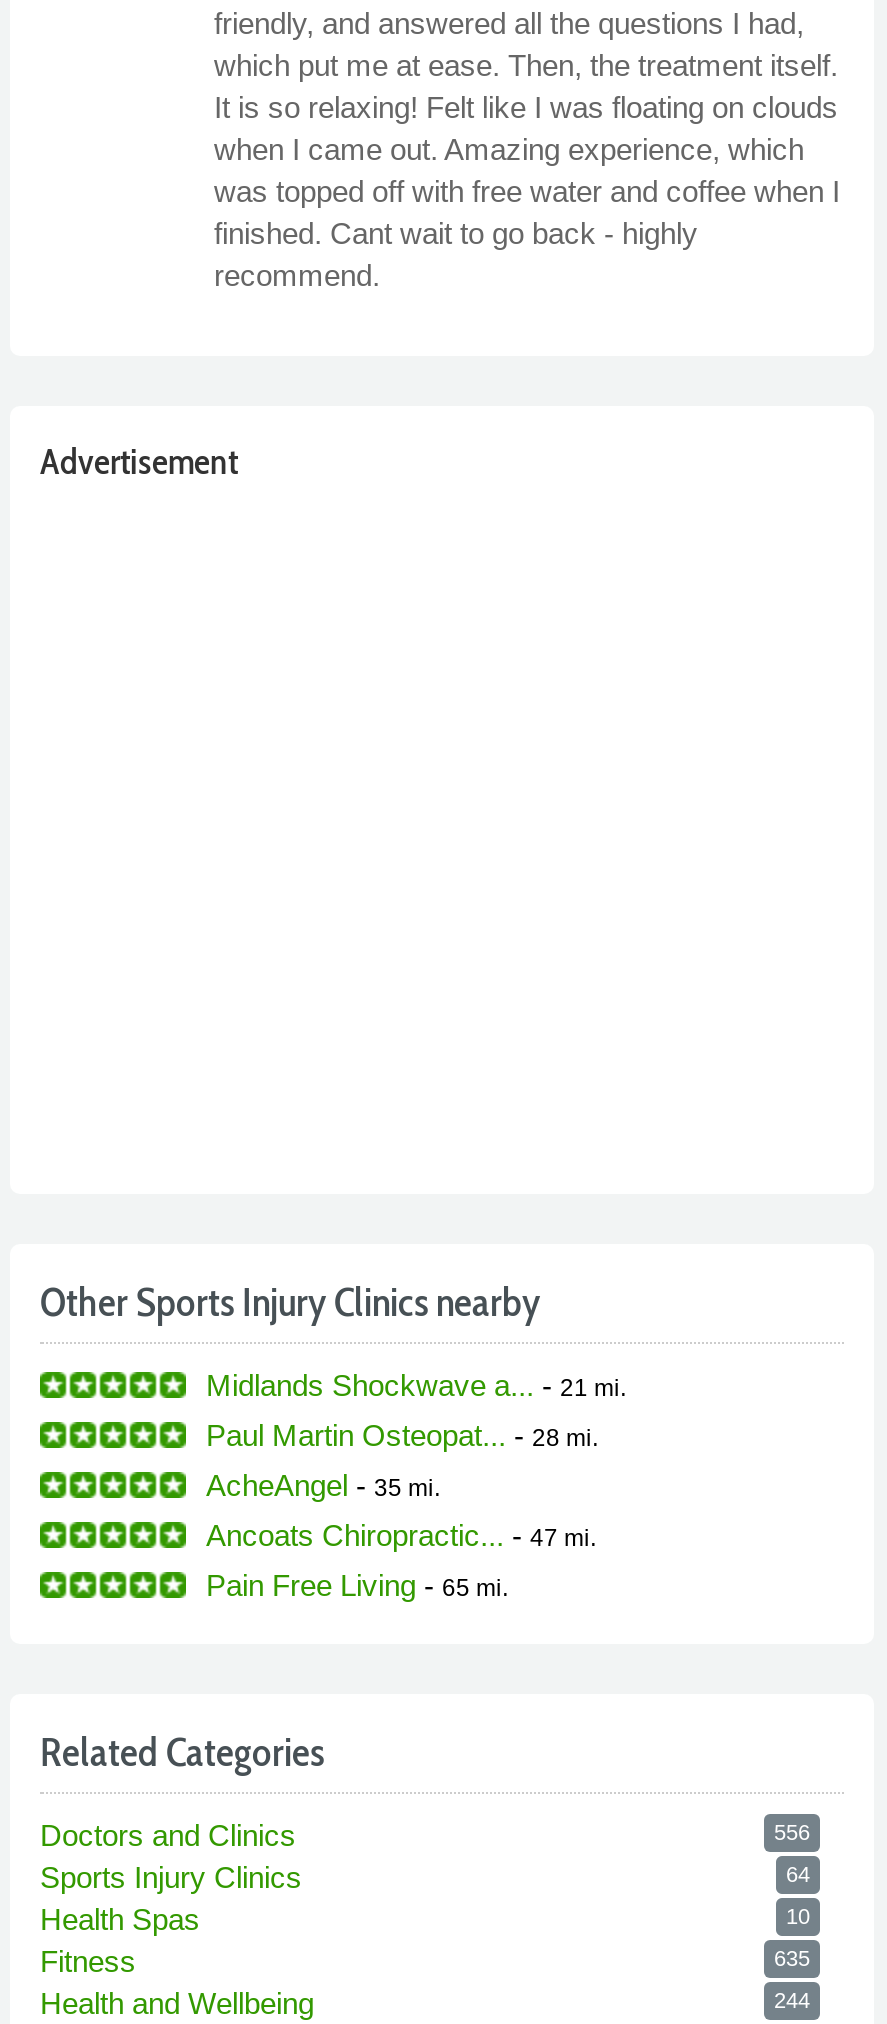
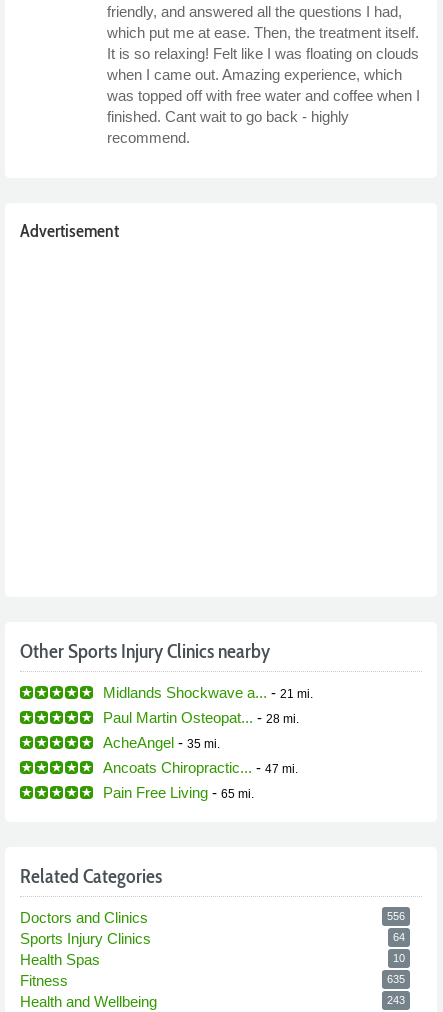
[774,1987,810,2011] 244 -> [387,993,405,1005] 243

